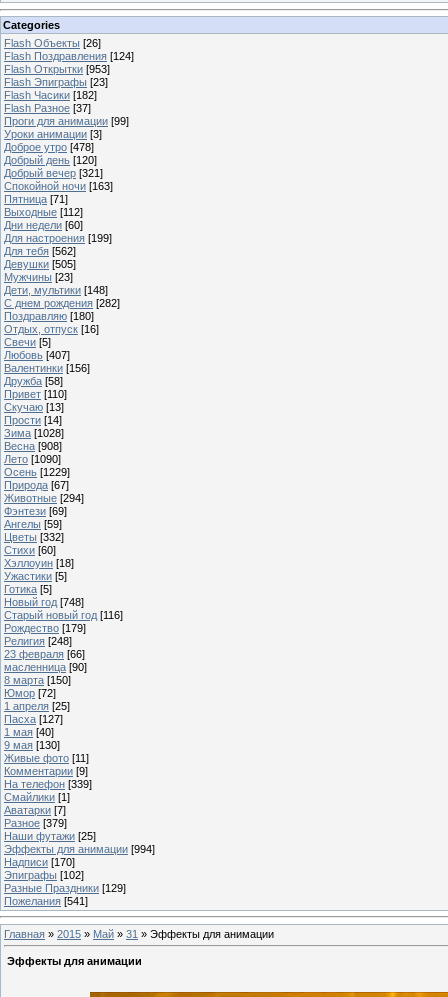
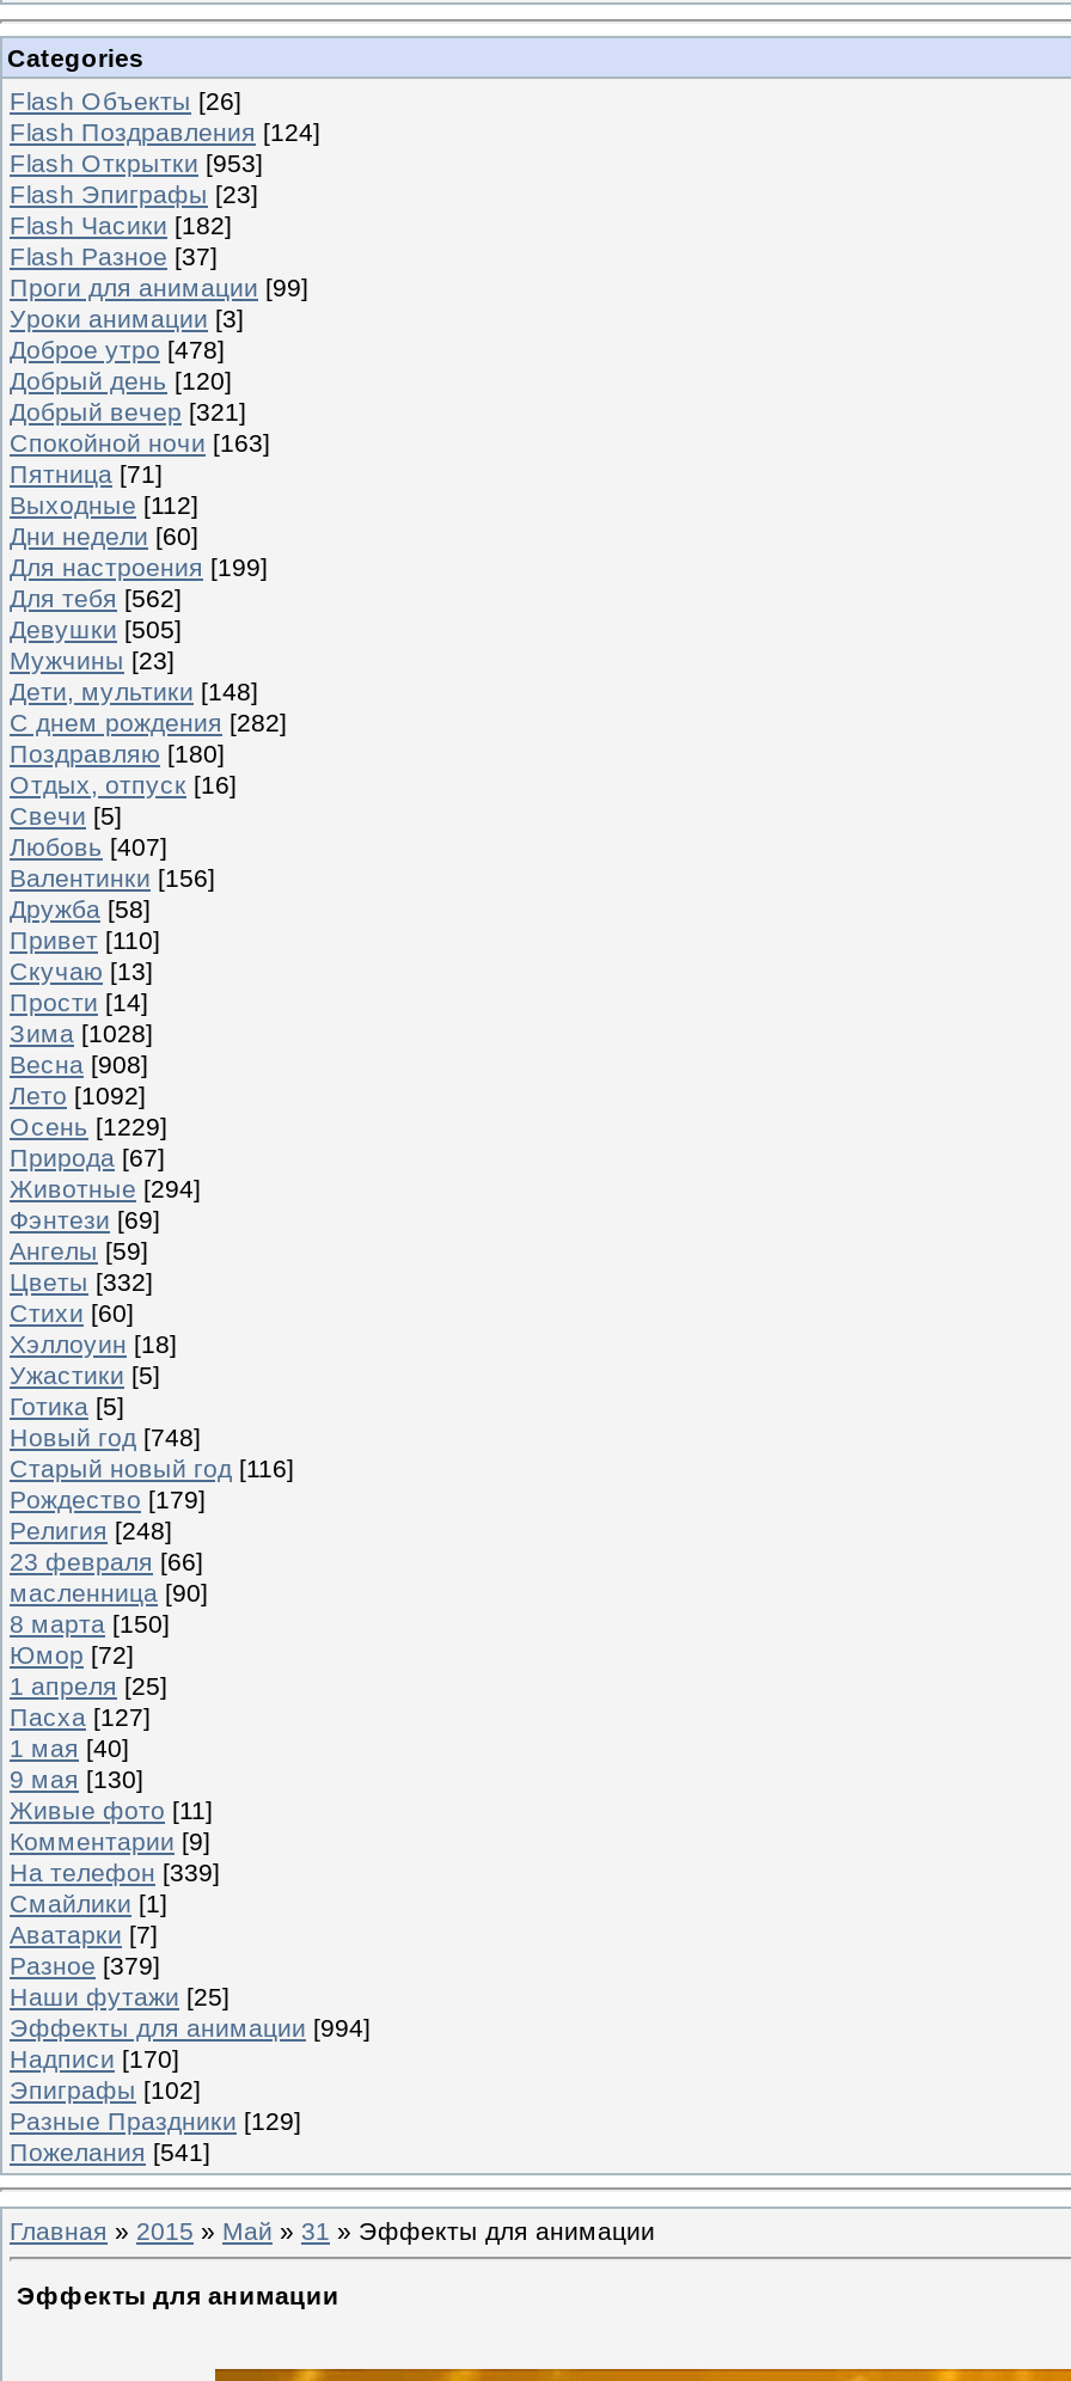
[4,453,61,465] Лето [1090] -> [10,1081,146,1109] Лето [1092]

